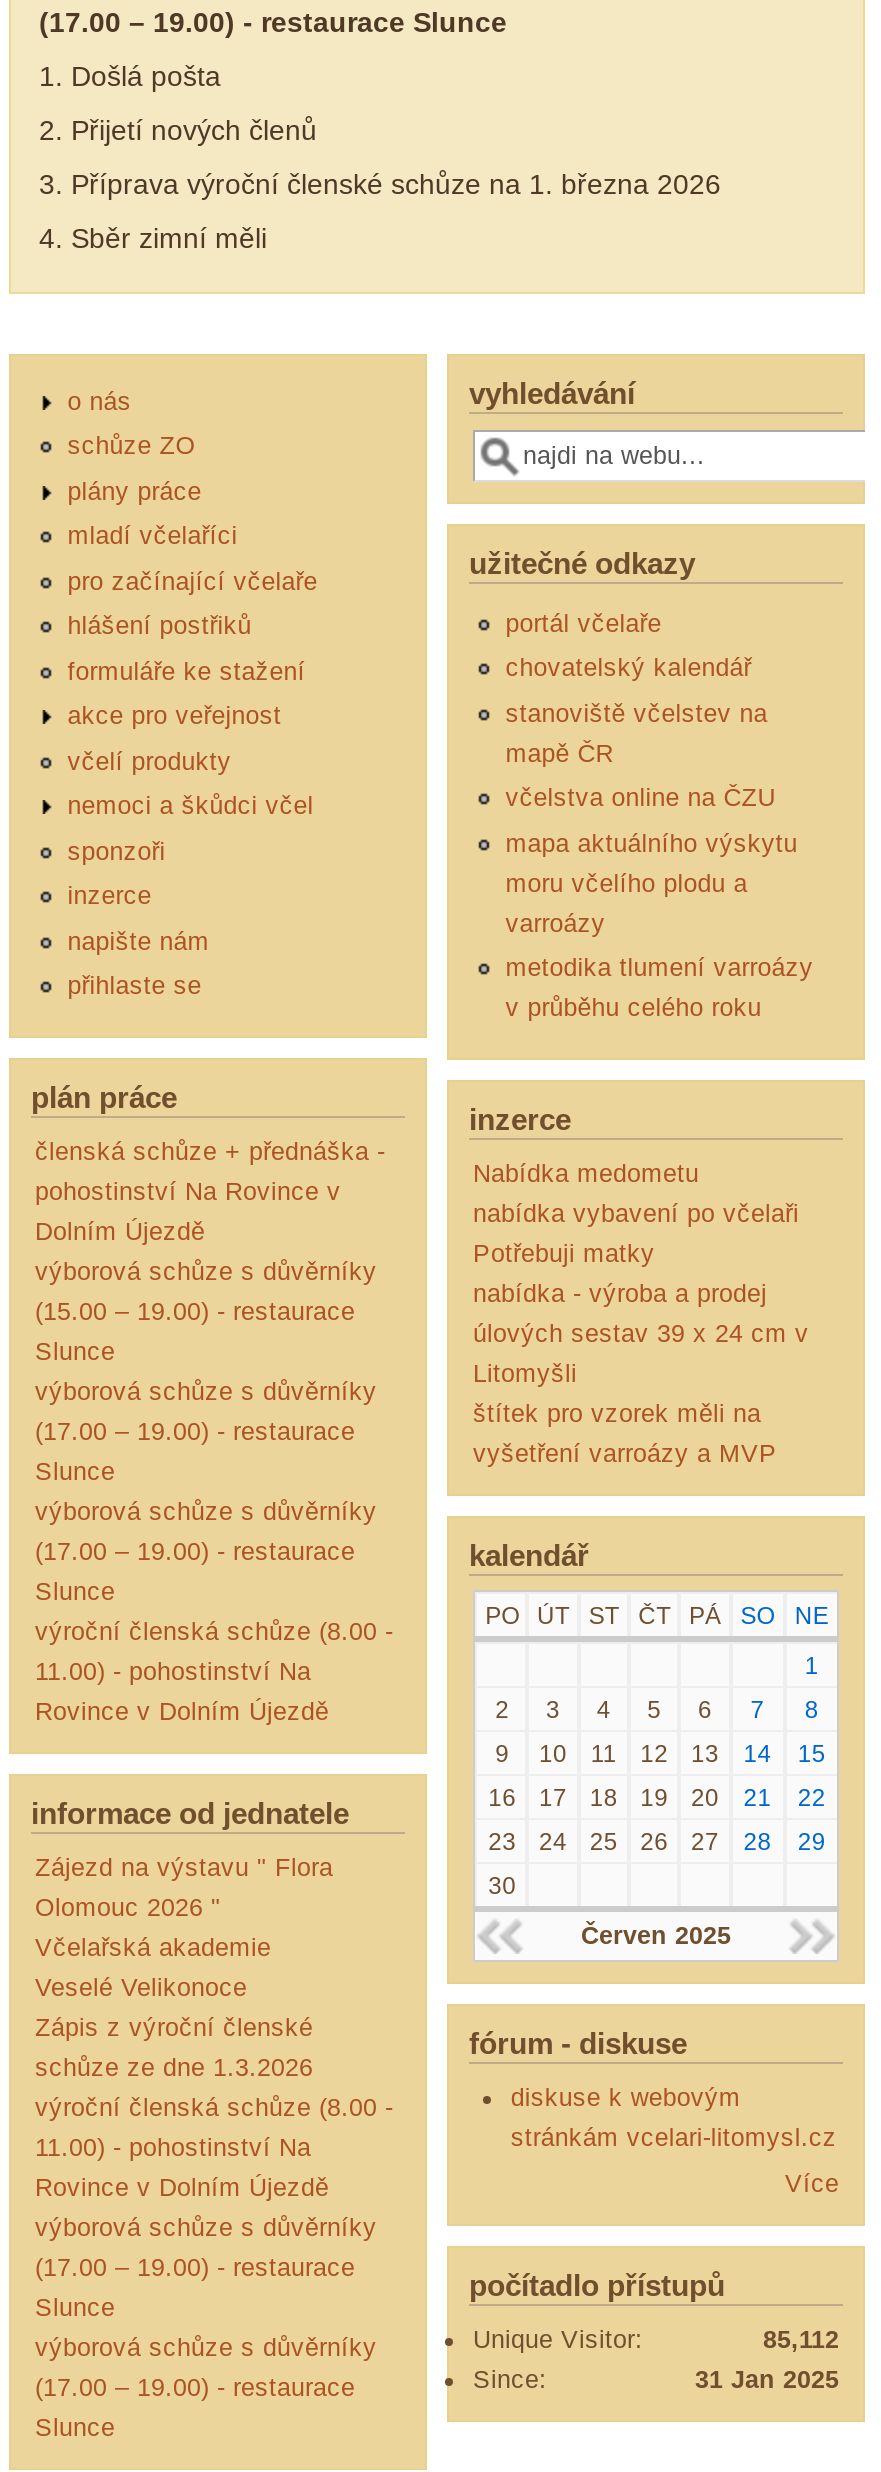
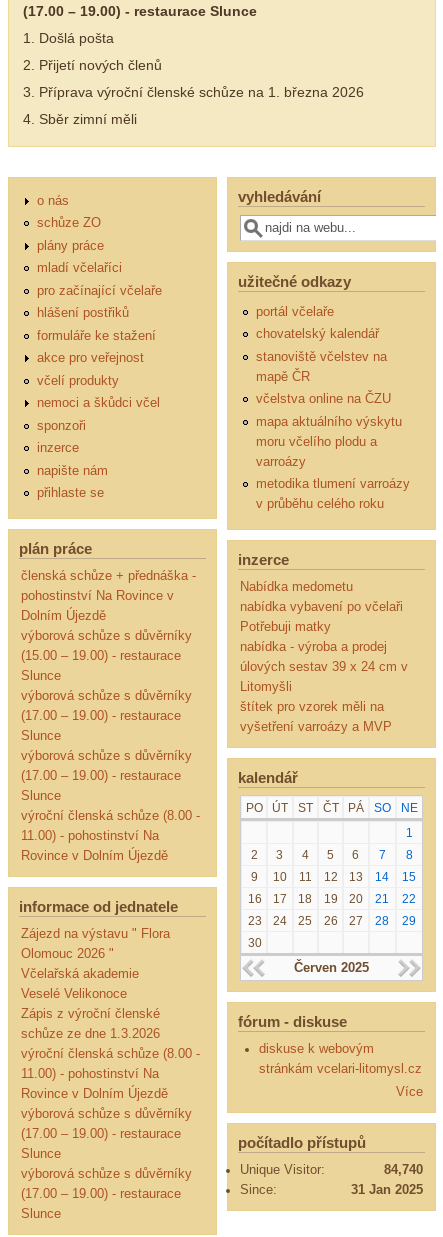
[763,2327,839,2355] 85,112 -> [384,1163,423,1177] 84,740

